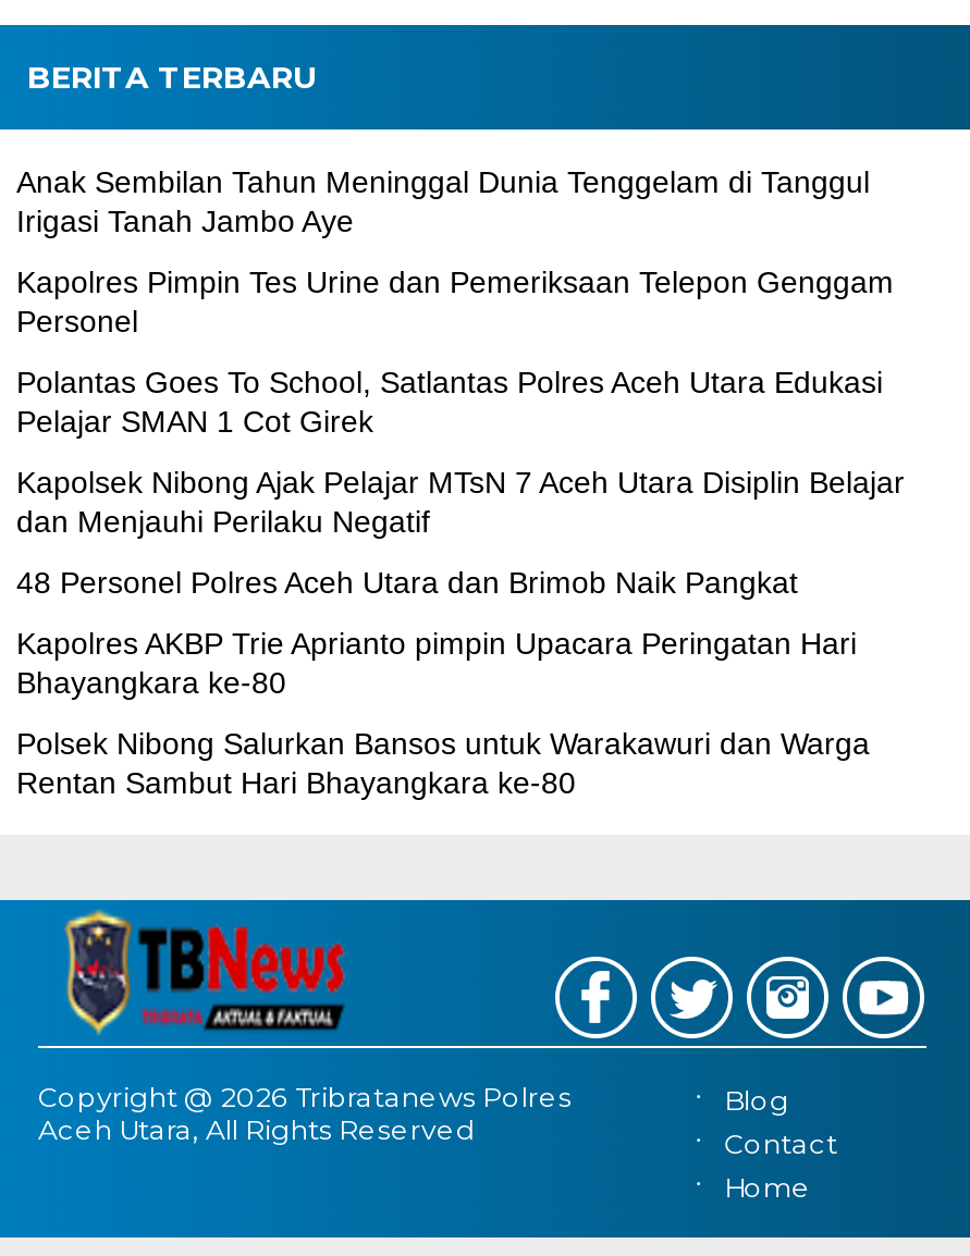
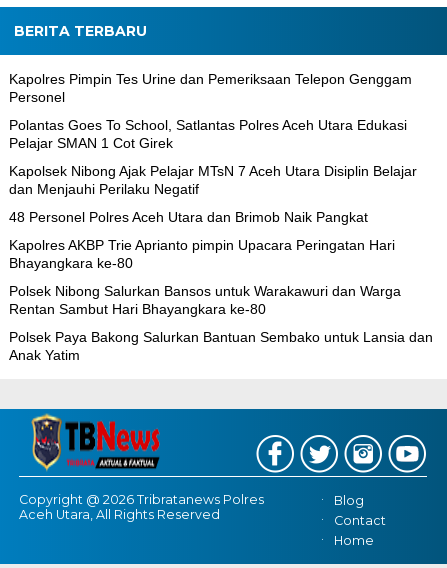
[16,164,870,238] Anak Sembilan Tahun Meninggal Dunia Tenggelam di Tanggul | Irigasi Tanah Jambo Aye -> none
moved [16,264,905,800] -> [9,71,417,317]: Kapolres Pimpin Tes Urine dan Pemeriksaan Telepon Genggam | Personel | Polantas Goes To School, Satlantas Polres Aceh Utara Edukasi | ... | Polsek Nibong Salurkan Bansos untuk Warakawuri dan Warga | Rentan Sambut Hari Bhayangkara ke-80
none -> [9,329,433,363] Polsek Paya Bakong Salurkan Bantuan Sembako untuk Lansia dan | Anak Yatim

